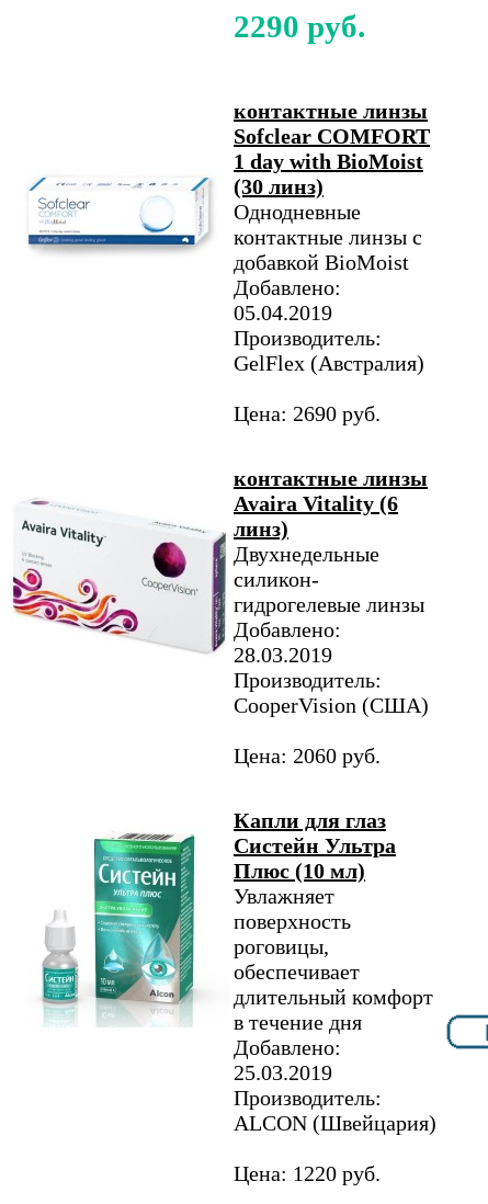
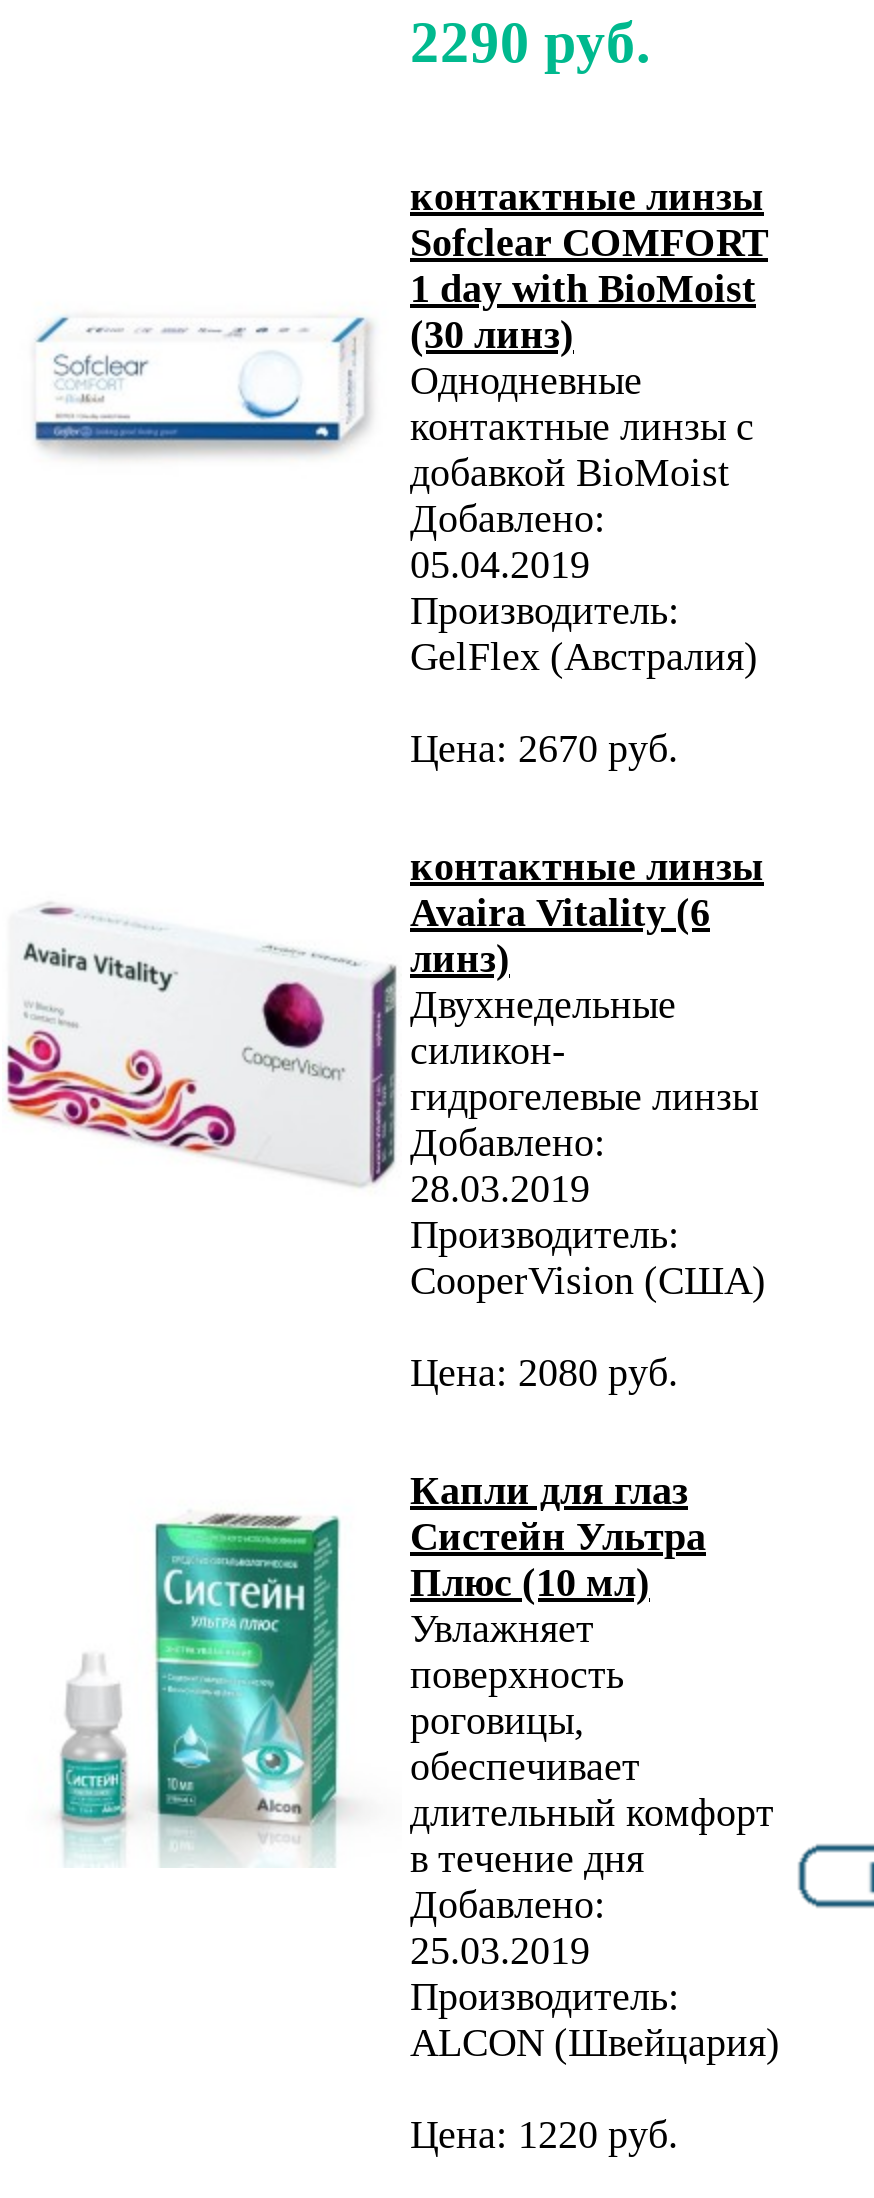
[234,401,381,425] Цена: 2690 руб. -> [410,726,678,770] Цена: 2670 руб.
[234,743,381,768] Цена: 2060 руб. -> [410,1350,678,1394] Цена: 2080 руб.

